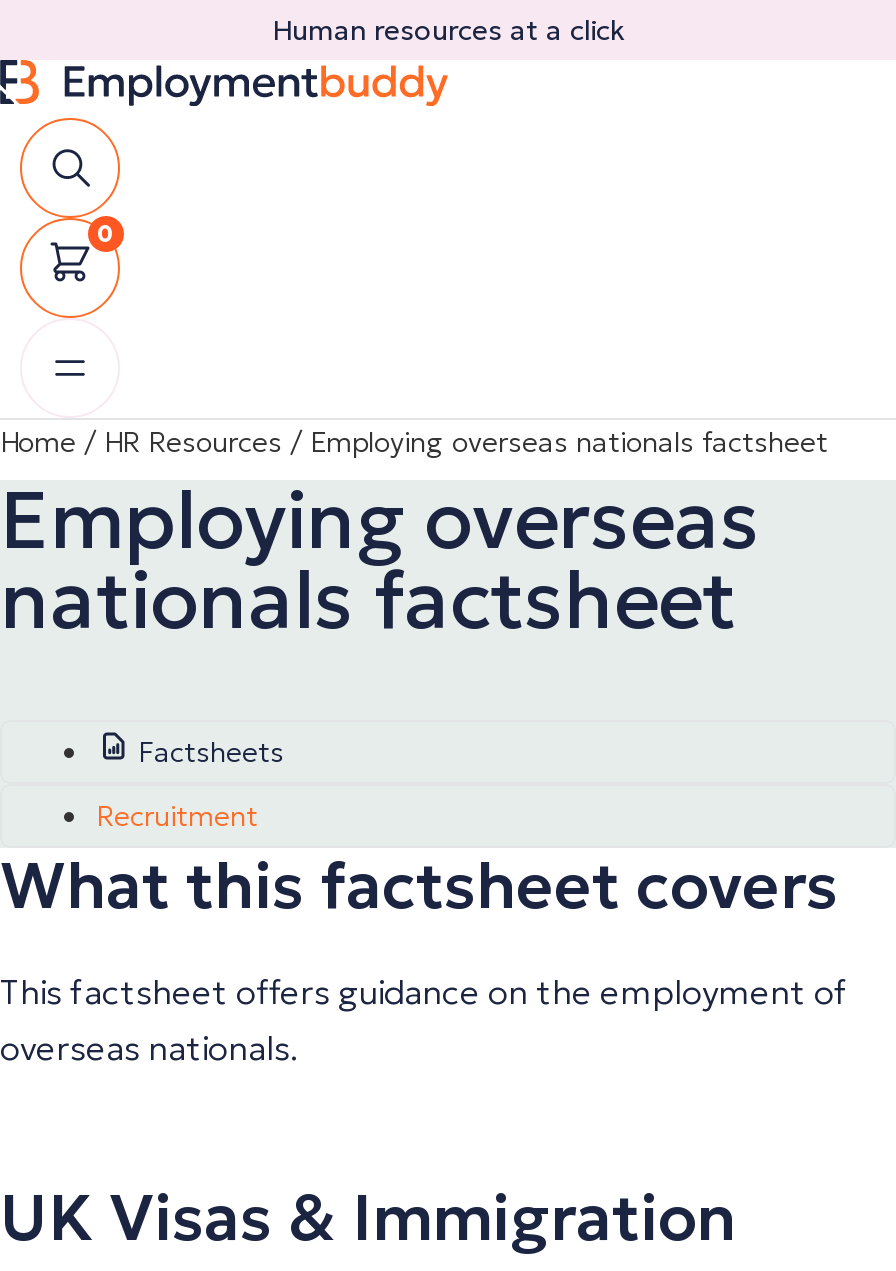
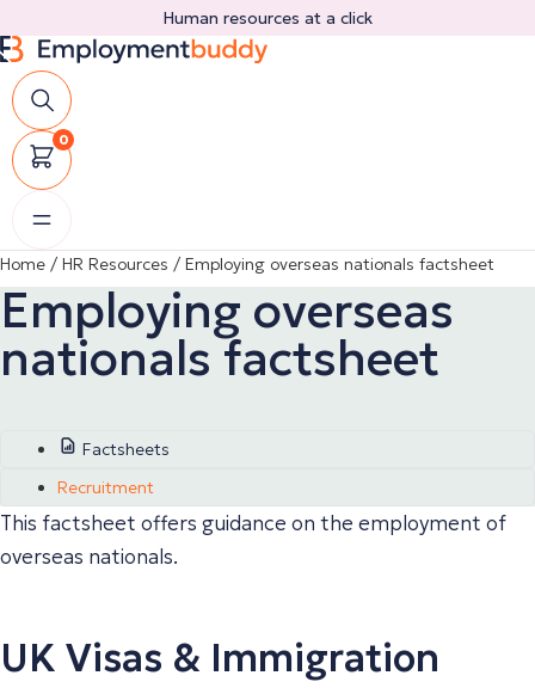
[0,846,838,926] What this factsheet covers -> none

